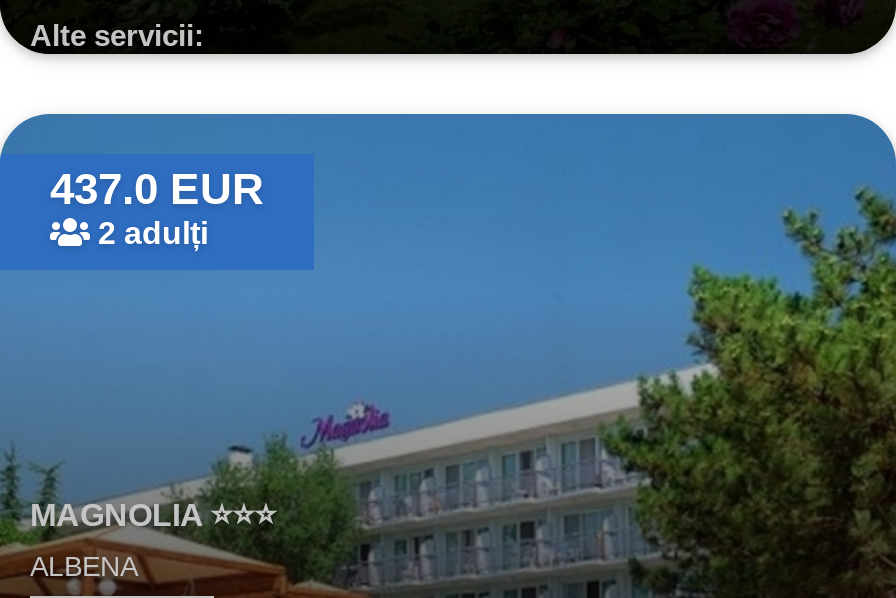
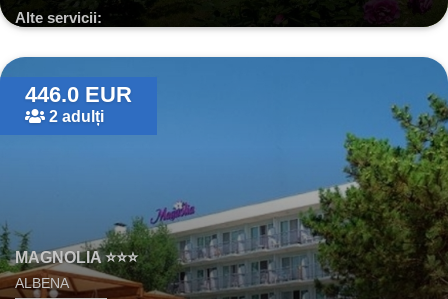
[50,163,264,213] 437.0 EUR -> [25,82,132,107] 446.0 EUR

